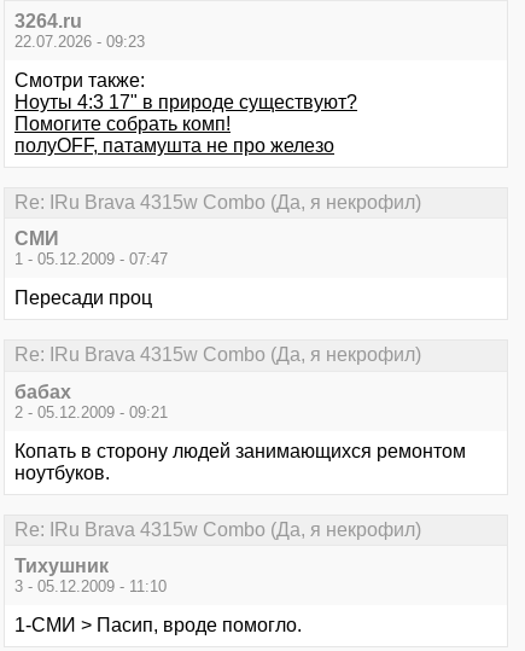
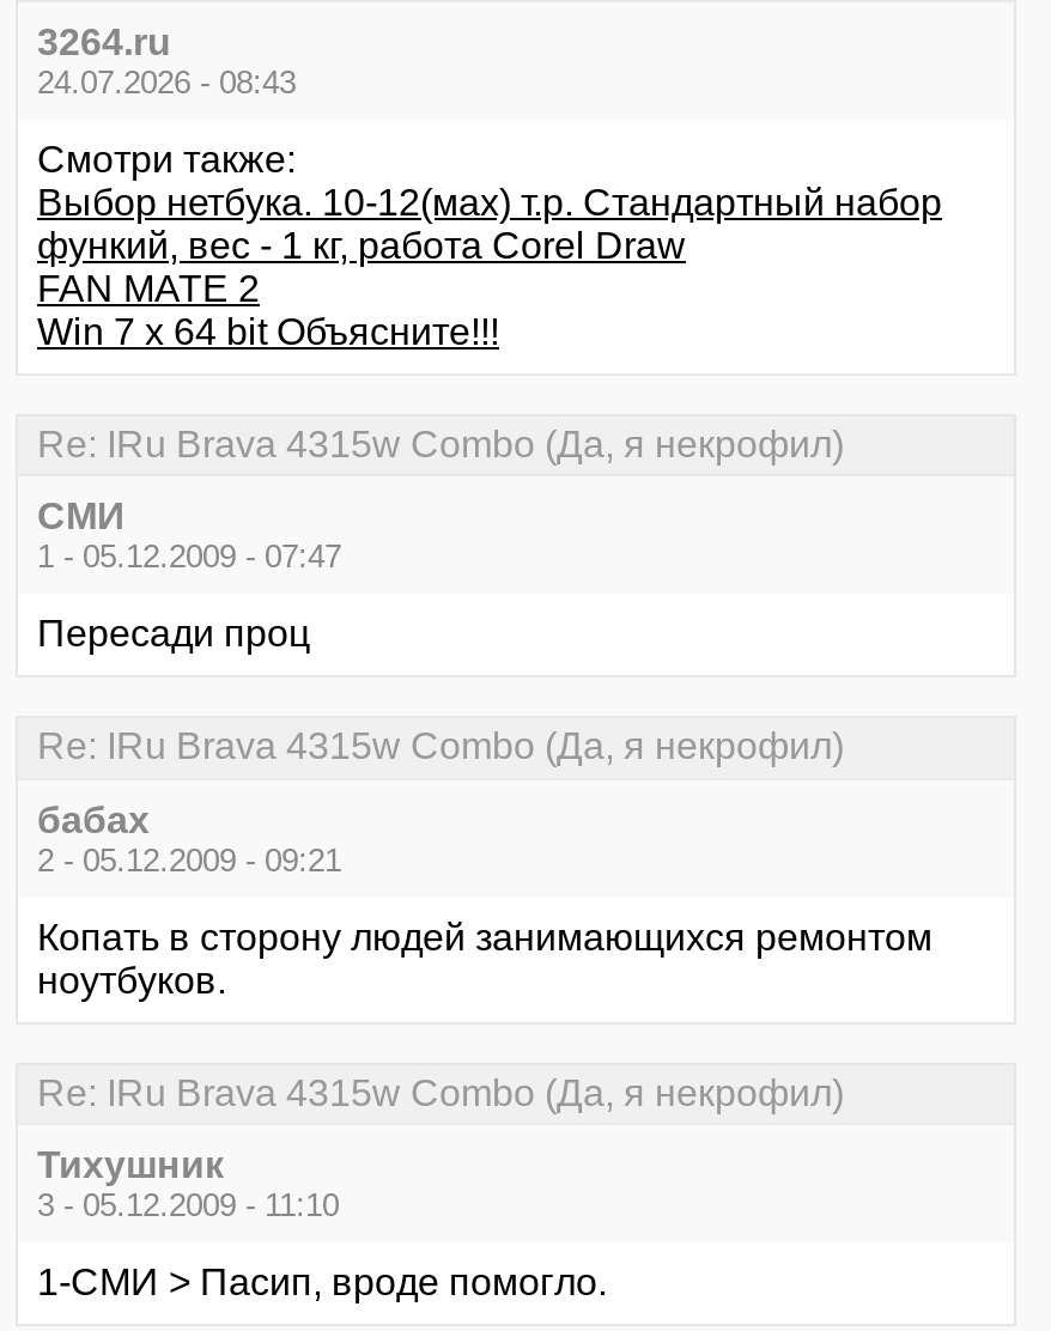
[14,32,145,50] 22.07.2026 - 09:23 -> [37,64,296,100] 24.07.2026 - 08:43
[14,92,357,156] Ноуты 4:3 17" в природе существуют? | Помогите собрать комп! | полуOFF, патамушта не про железо -> [37,181,942,351] Выбор нетбука. 10-12(мах) т.р. Стандартный набор | функий, вес - 1 кг, работа Corel Draw | FAN MATE 2 | Win 7 x 64 bit Объясните!!!

